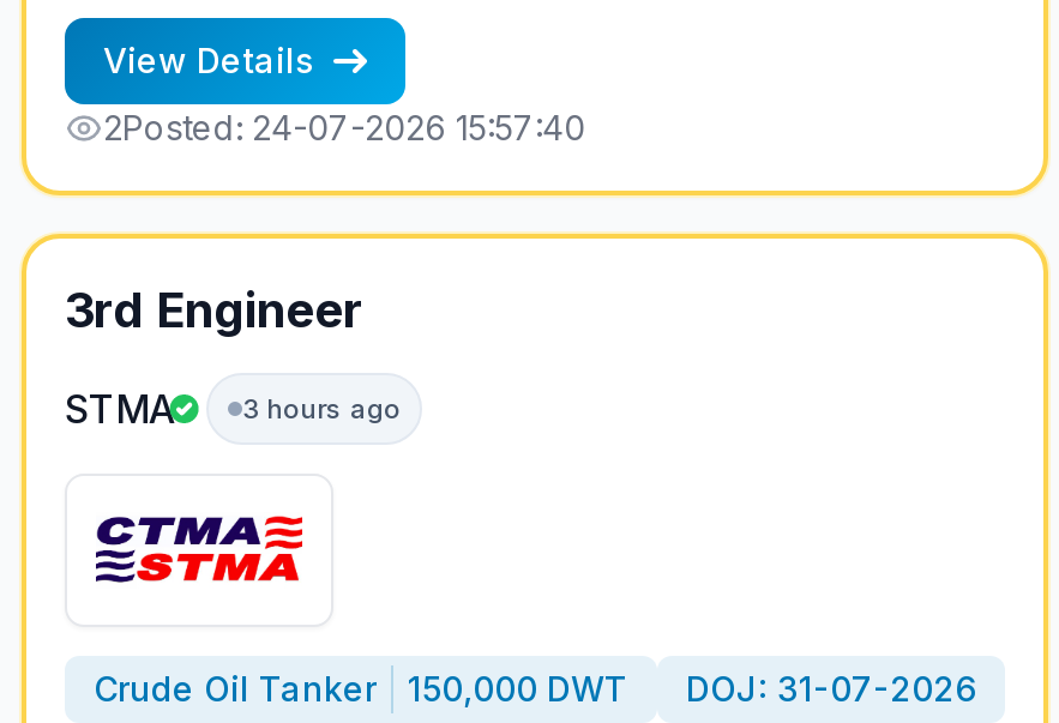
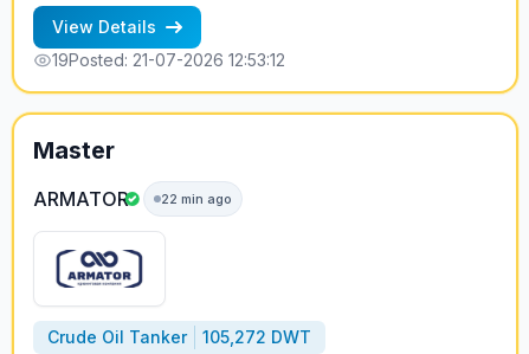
[103,107,585,147] 2Posted: 24-07-2026 15:57:40 -> [52,50,285,70] 19Posted: 21-07-2026 12:53:12
[65,282,362,339] 3rd Engineer -> [33,136,115,165] Master
[65,385,401,433] STMA | 3 hours ago -> [33,187,232,211] ARMATOR | 22 min ago
[94,512,305,589] [image] -> [49,249,150,289] [image]
[408,668,976,709] 150,000 DWT | DOJ: 31-07-2026 -> [202,327,311,347] 105,272 DWT

